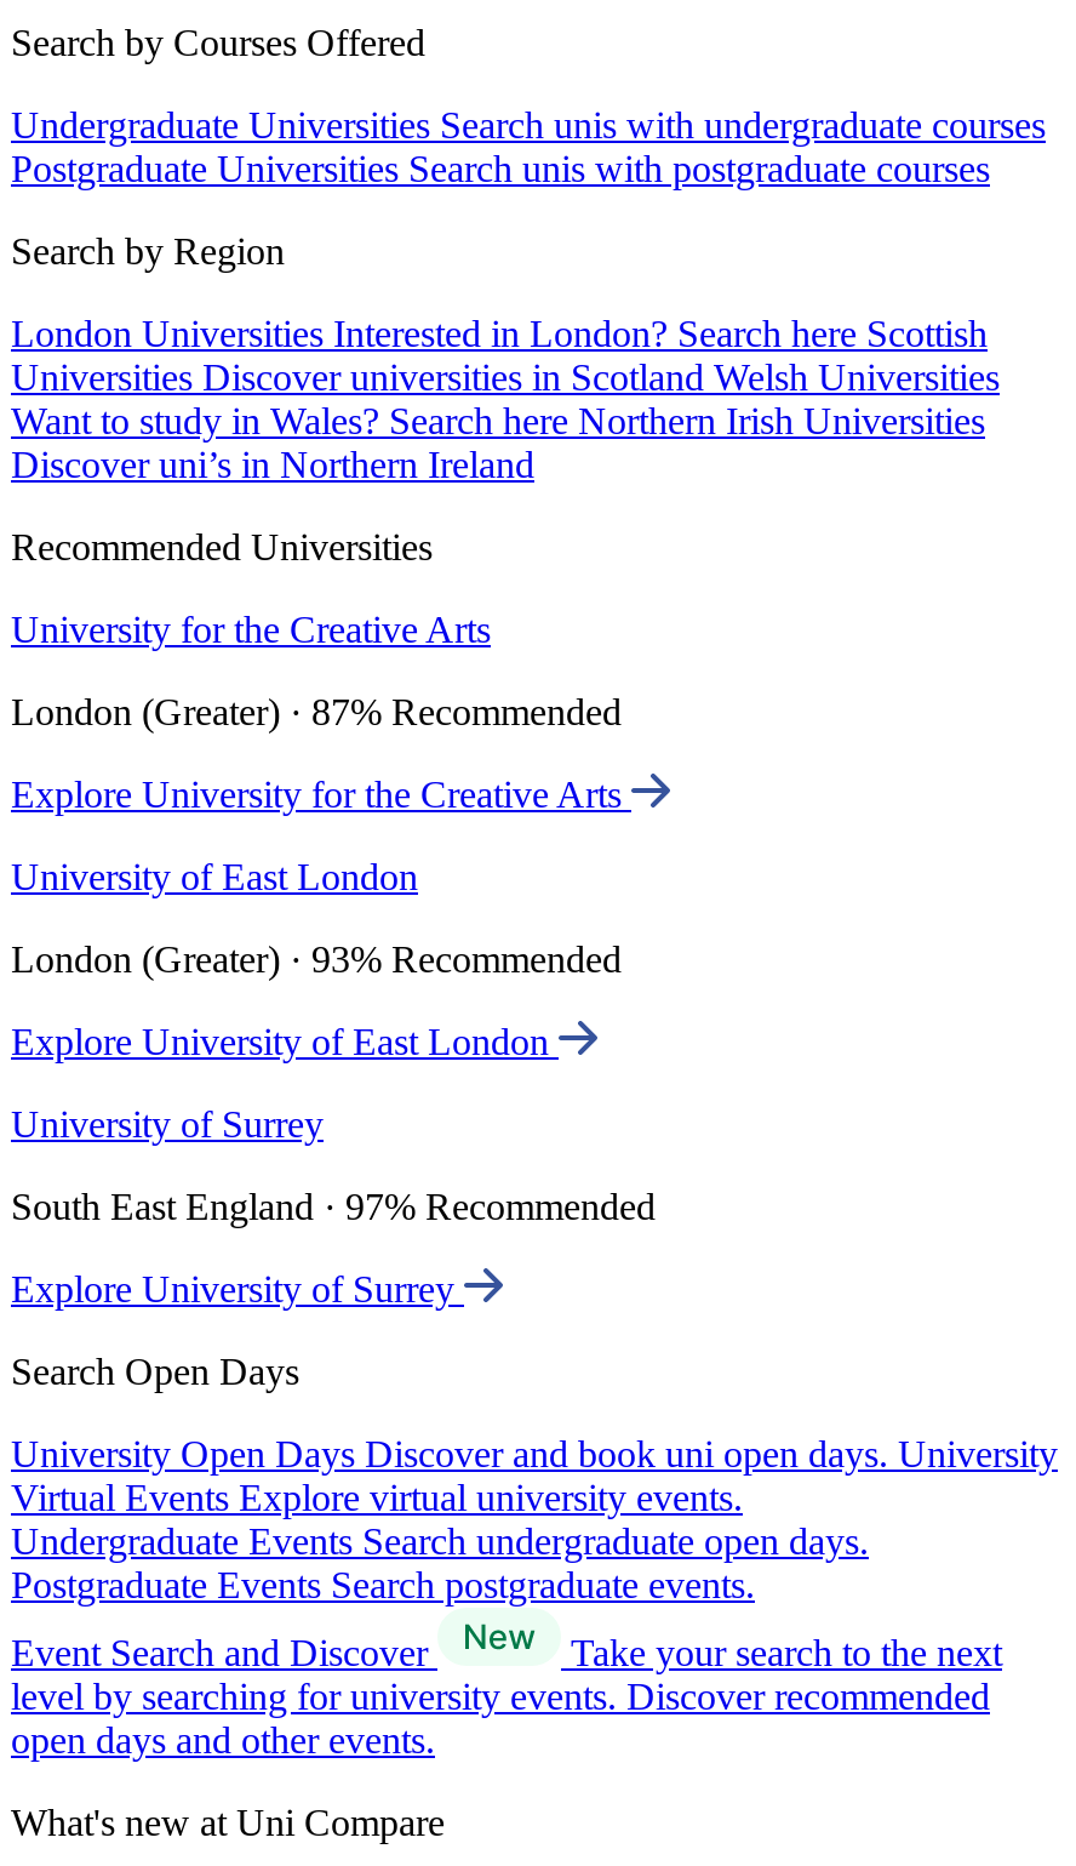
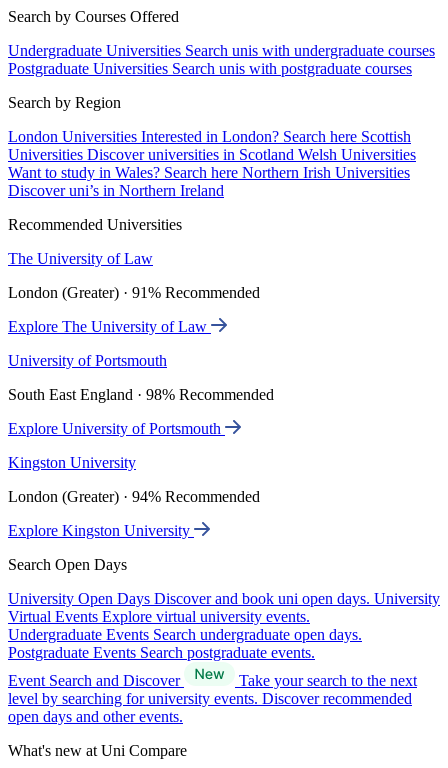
[11,609,491,650] University for the Creative Arts -> [8,250,153,267] The University of Law
[11,691,622,733] London (Greater) · 87% Recommended -> [8,284,260,301] London (Greater) · 91% Recommended
[11,774,631,815] Explore University for the Creative Arts -> [8,318,211,335] Explore The University of Law
[11,856,418,897] University of East London -> [8,352,167,369] University of Portsmouth
[11,939,622,980] London (Greater) · 93% Recommended -> [8,386,274,403] South East England · 98% Recommended
[11,1021,559,1062] Explore University of East London -> [8,420,225,437] Explore University of Portsmouth
[11,1104,324,1145] University of Surrey -> [8,454,136,471] Kingston University
[11,1186,656,1227] South East England · 97% Recommended -> [8,488,260,505] London (Greater) · 94% Recommended
[11,1268,464,1310] Explore University of Surrey -> [8,522,194,539] Explore Kingston University

